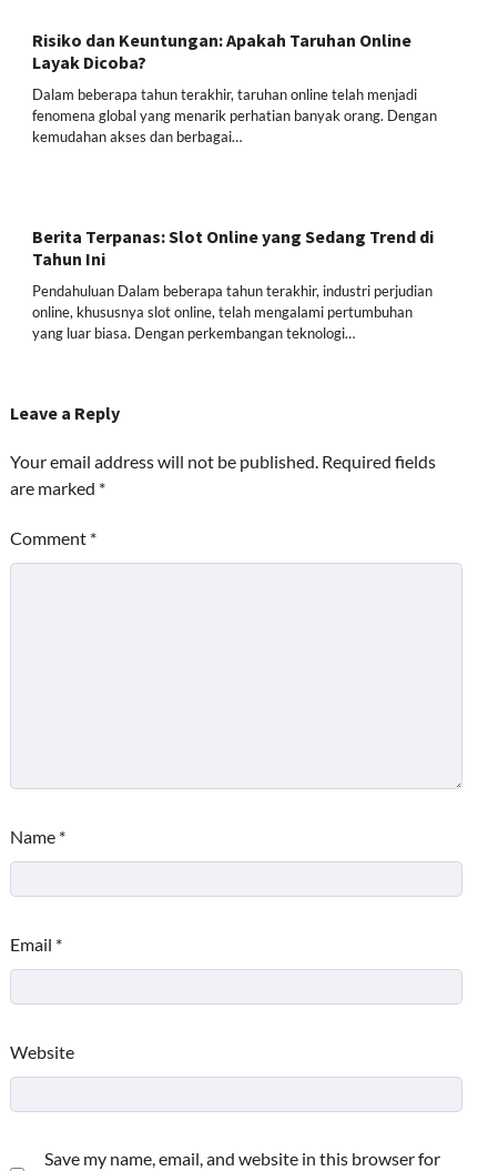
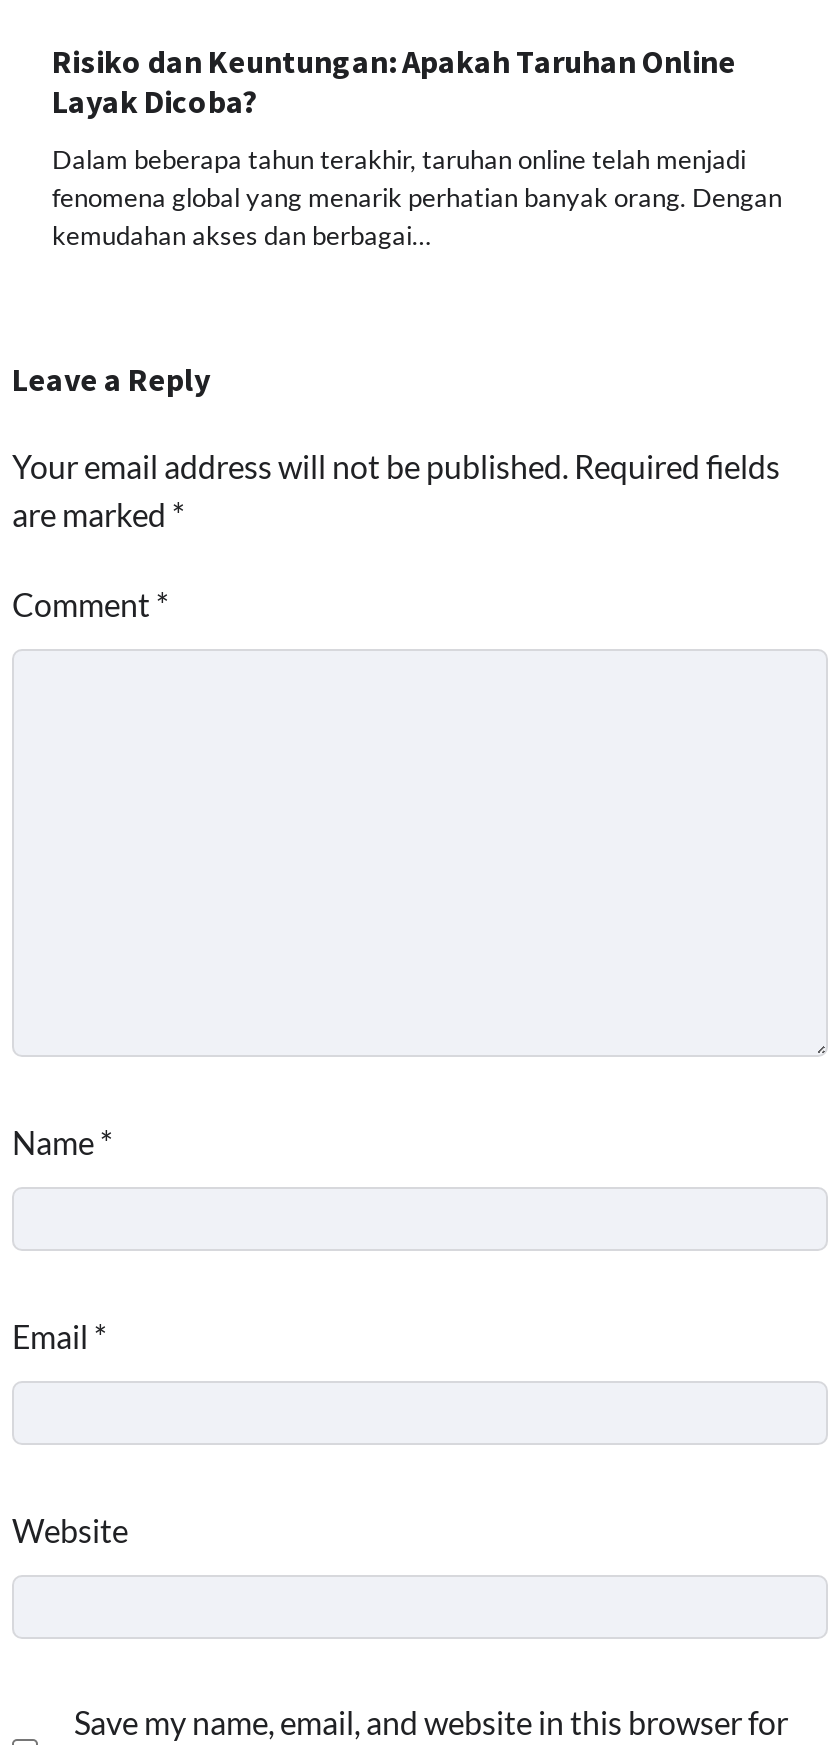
[32,225,434,342] Berita Terpanas: Slot Online yang Sedang Trend di | Tahun Ini | Pendahuluan Dalam beberapa tahun terakhir, industri perjudian | online, khususnya slot online, telah mengalami pertumbuhan | yang luar biasa. Dengan perkembangan teknologi… -> none

